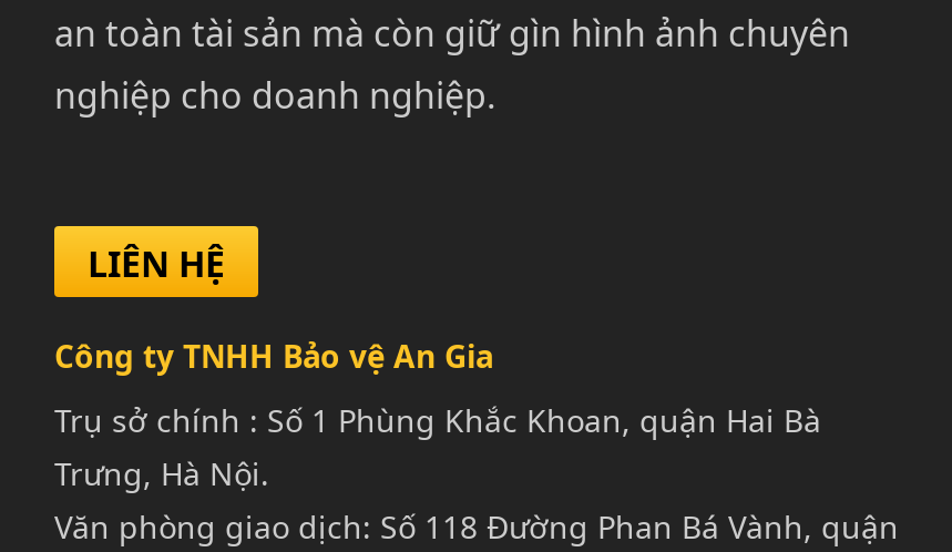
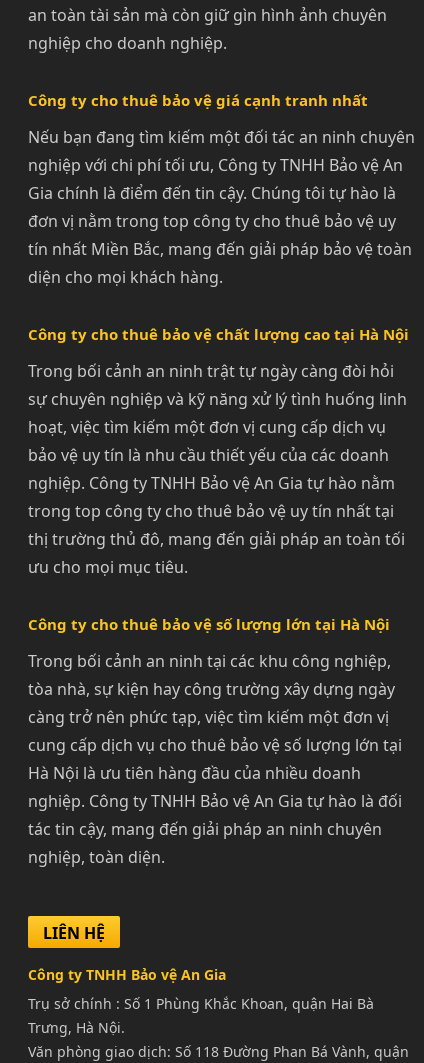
none -> [28,90,415,868] Công ty cho thuê bảo vệ giá cạnh tranh nhất | Nếu bạn đang tìm kiếm một đối tác an ninh chuyên | nghiệp với chi phí tối ưu, Công ty TNHH Bảo vệ An | Gia chính là điểm đến tin cậy. Chúng tôi tự hào là | đơn vị nằm trong top công ty cho thuê bảo vệ uy | tín nhất Miền Bắc, mang đến giải pháp bảo vệ toàn | diện cho mọi khách hàng. | Công ty cho thuê bảo vệ chất lượng cao tại Hà Nội | Trong bối cảnh an ninh trật tự ngày càng đòi hỏi | sự chuyên nghiệp và kỹ năng xử lý tình huống linh | hoạt, việc tìm kiếm một đơn vị cung cấp dịch vụ | bảo vệ uy tín là nhu cầu thiết yếu của các doanh | nghiệp. Công ty TNHH Bảo vệ An Gia tự hào nằm | trong top công ty cho thuê bảo vệ uy tín nhất tại | thị trường thủ đô, mang đến giải pháp an toàn tối | ưu cho mọi mục tiêu. | Công ty cho thuê bảo vệ số lượng lớn tại Hà Nội | Trong bối cảnh an ninh tại các khu công nghiệp, | tòa nhà, sự kiện hay công trường xây dựng ngày | càng trở nên phức tạp, việc tìm kiếm một đơn vị | cung cấp dịch vụ cho thuê bảo vệ số lượng lớn tại | Hà Nội là ưu tiên hàng đầu của nhiều doanh | nghiệp. Công ty TNHH Bảo vệ An Gia tự hào là đối | tác tin cậy, mang đến giải pháp an ninh chuyên | nghiệp, toàn diện.

